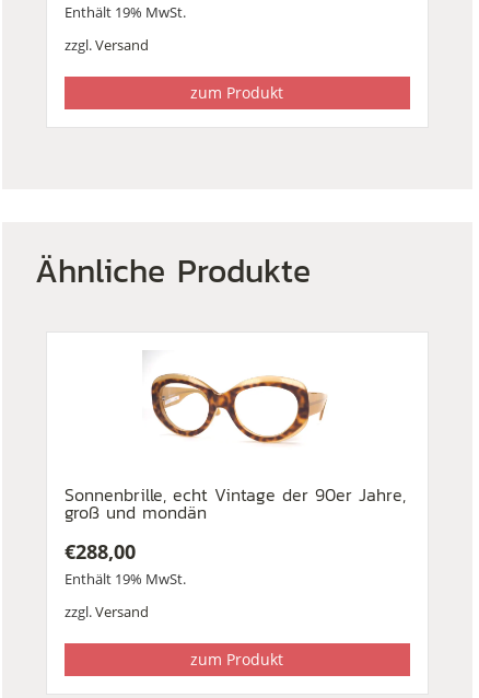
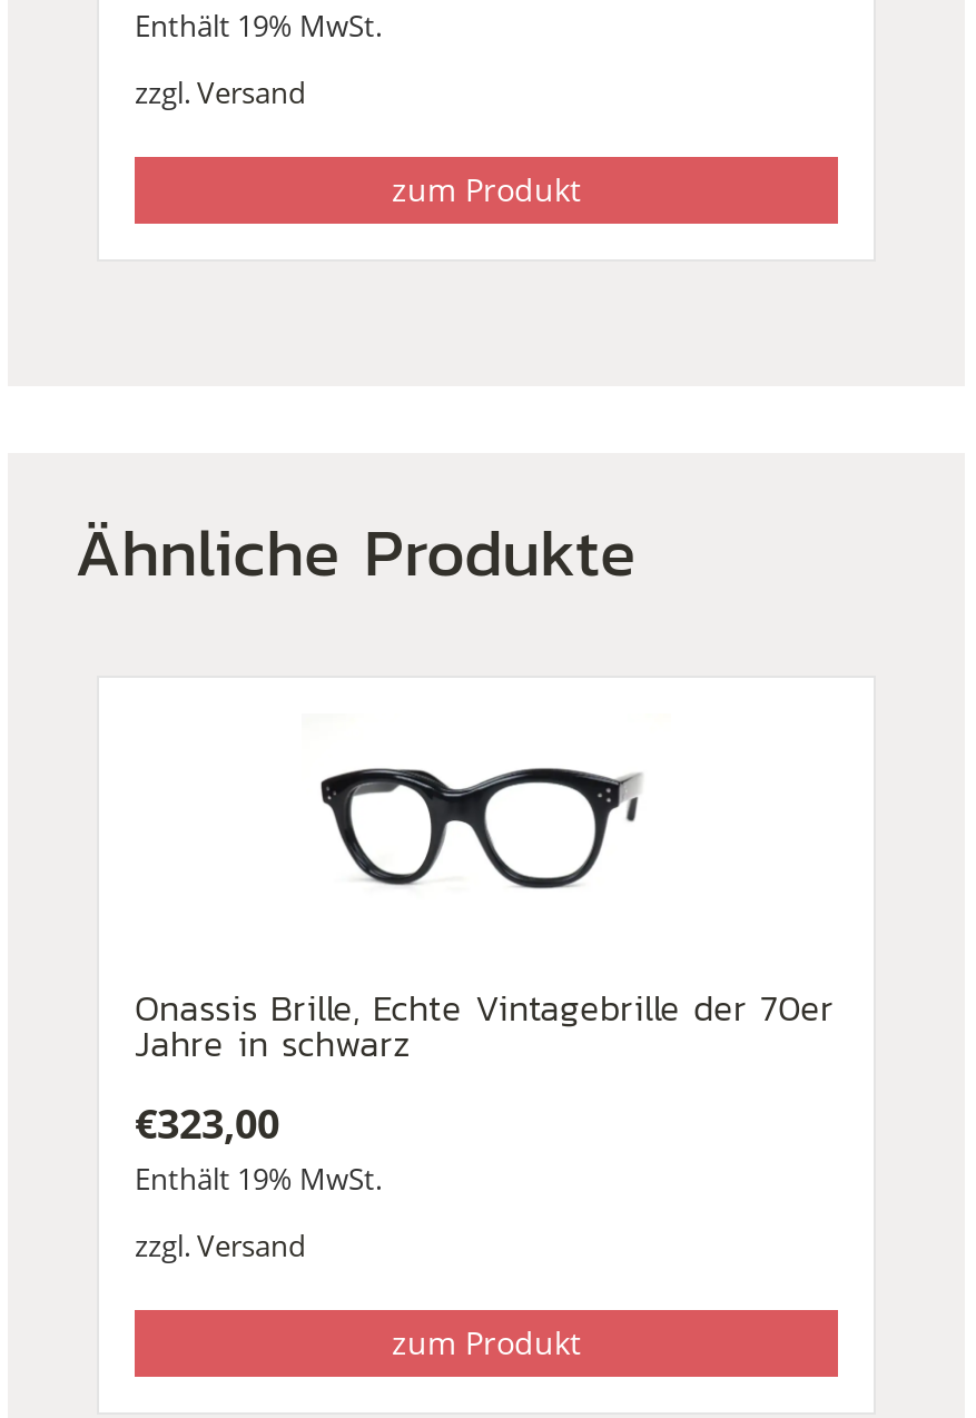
[65,372,406,525] [image] | Sonnenbrille, echt Vintage der 90er Jahre, | groß und mondän -> [135,759,834,1069] [image] | Onassis Brille, Echte Vintagebrille der 70er | Jahre in schwarz
[65,538,136,565] €288,00 -> [135,1095,279,1149] €323,00

